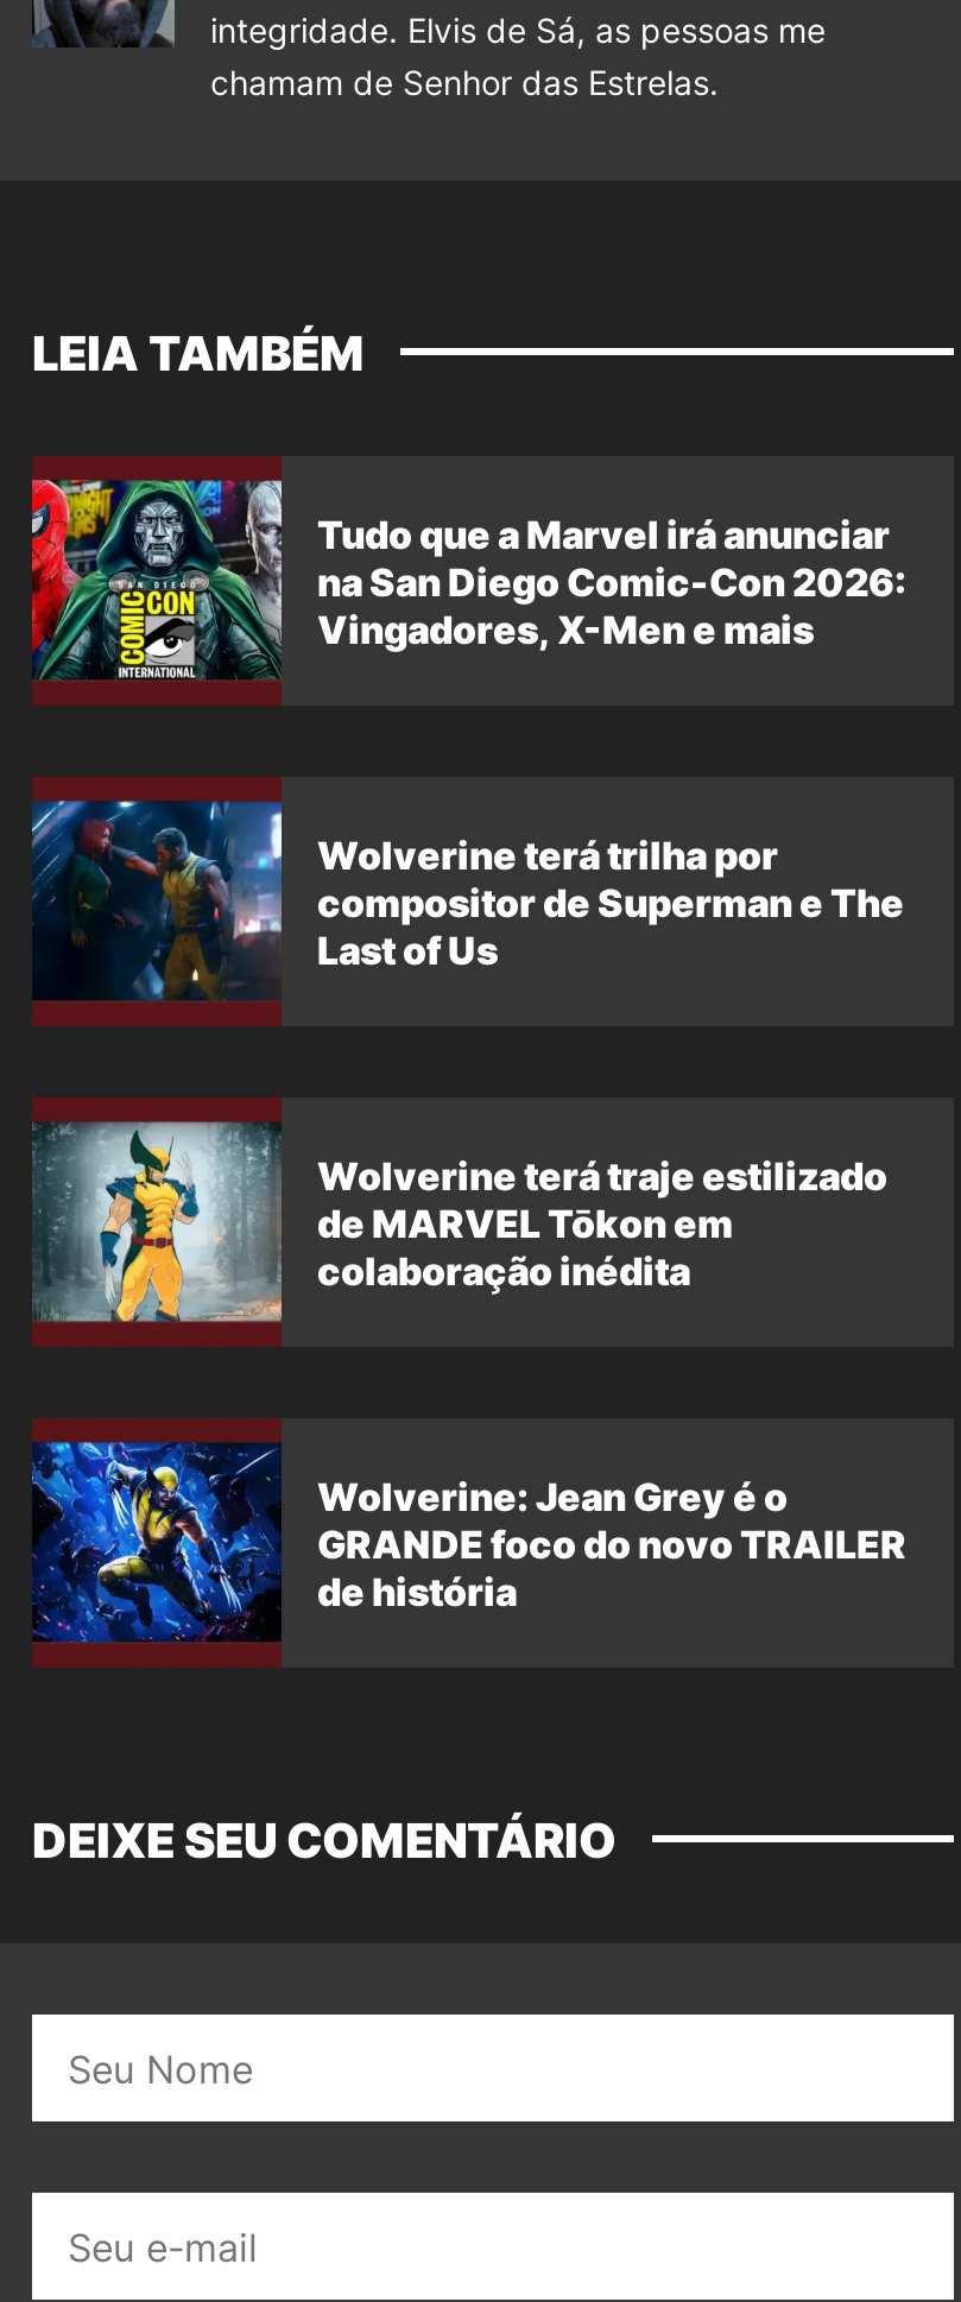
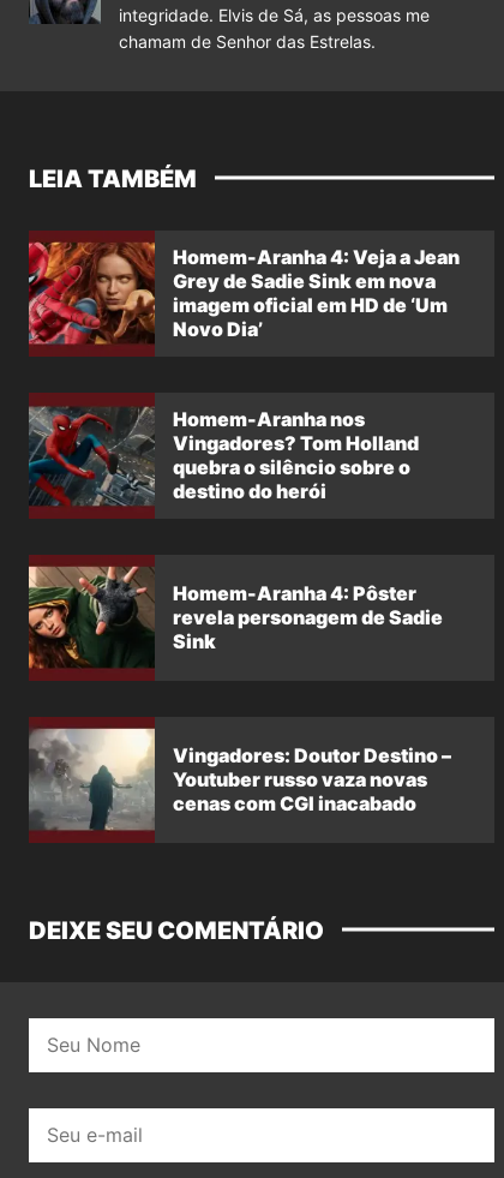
[30,478,906,682] [image] | Tudo que a Marvel irá anunciar | na San Diego Comic-Con 2026: | Vingadores, X-Men e mais -> [28,241,460,345] [image] | Homem-Aranha 4: Veja a Jean | Grey de Sadie Sink em nova | imagem oficial em HD de ‘Um | Novo Dia’
[32,798,904,1003] [image] | Wolverine terá trilha por | compositor de Superman e The | Last of Us -> [28,405,419,507] [image] | Homem-Aranha nos | Vingadores? Tom Holland | quebra o silêncio sobre o | destino do herói
[32,1119,887,1323] [image] | Wolverine terá traje estilizado | de MARVEL Tōkon em | colaboração inédita -> [28,566,443,669] [image] | Homem-Aranha 4: Pôster | revela personagem de Sadie | Sink
[32,1440,906,1644] [image] | Wolverine: Jean Grey é o | GRANDE foco do novo TRAILER | de história -> [28,728,451,831] [image] | Vingadores: Doutor Destino – | Youtuber russo vaza novas | cenas com CGI inacabado

